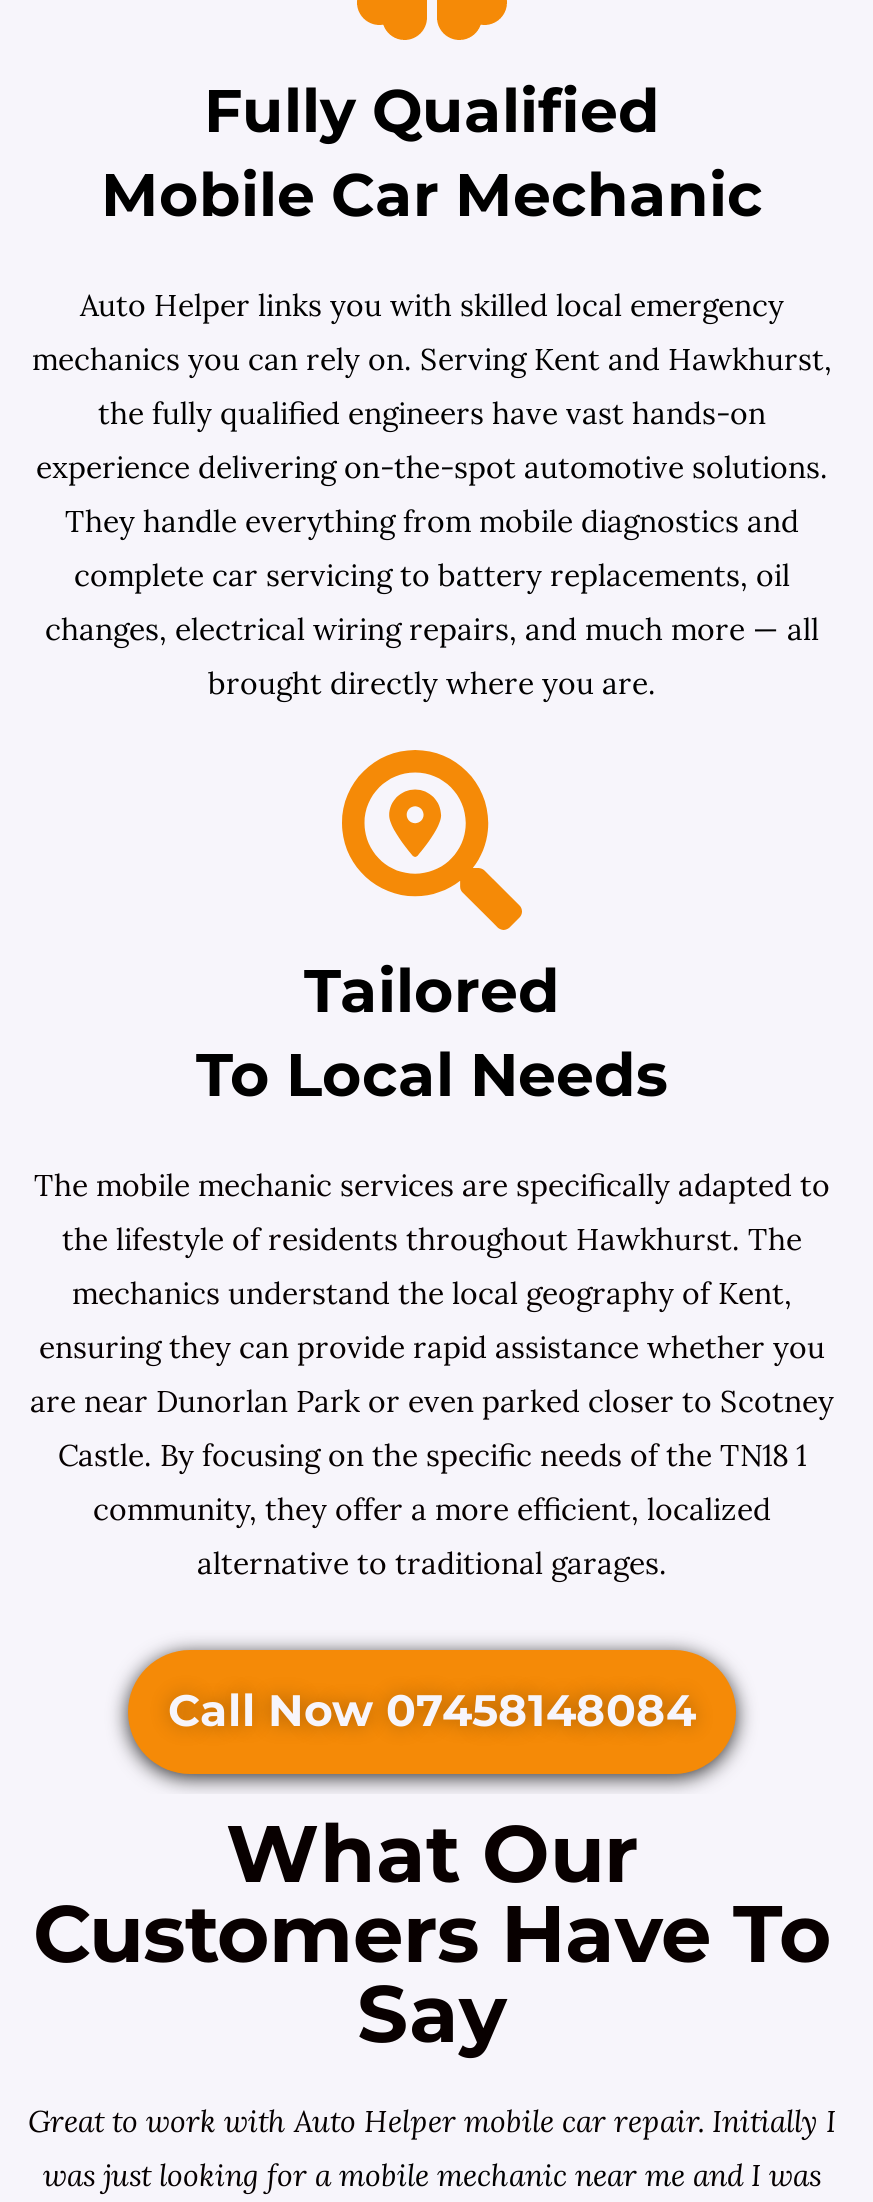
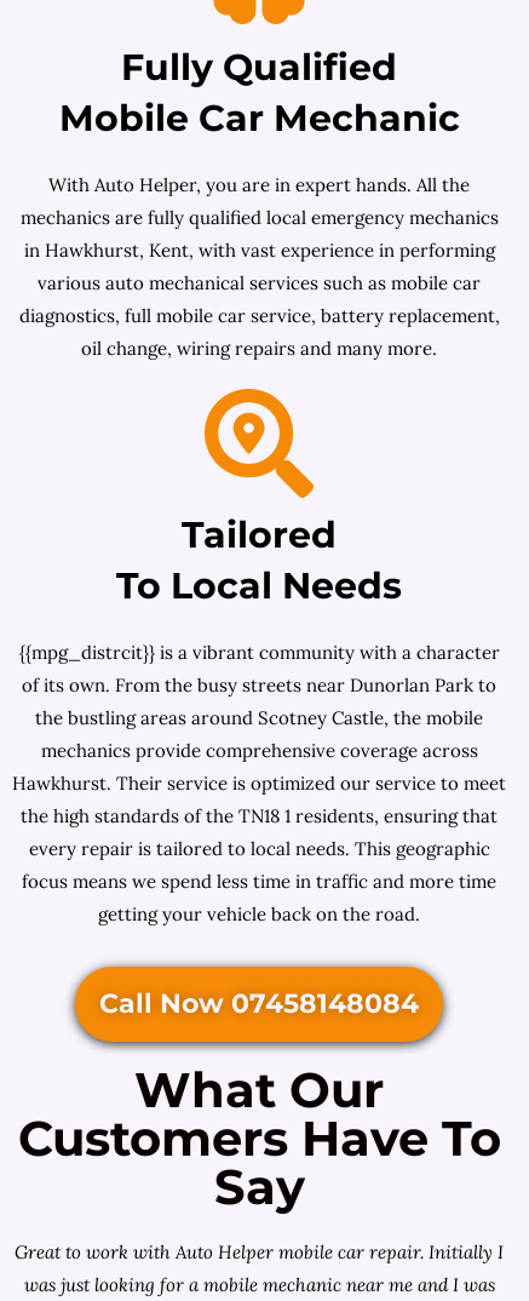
[32,286,832,702] Auto Helper links you with skilled local emergency | mechanics you can rely on. Serving Kent and Hawkhurst, | the fully qualified engineers have vast hands-on | experience delivering on-the-spot automotive solutions. | They handle everything from mobile diagnostics and | complete car servicing to battery replacements, oil | changes, electrical wiring repairs, and much more — all | brought directly where you are. -> [19,173,499,360] With Auto Helper, you are in expert hands. All the | mechanics are fully qualified local emergency mechanics | in Hawkhurst, Kent, with vast experience in performing | various auto mechanical services such as mobile car | diagnostics, full mobile car service, battery replacement, | oil change, wiring repairs and many more.
moved [362,764,468,846] -> [217,397,281,447]: [image]
moved [196,954,668,1112] -> [116,512,402,608]: Tailored | To Local Needs
[30,1166,834,1582] The mobile mechanic services are specifically adapted to | the lifestyle of residents throughout Hawkhurst. The | mechanics understand the local geography of Kent, | ensuring they can provide rapid assistance whether you | are near Dunorlan Park or even parked closer to Scotney | Castle. By focusing on the specific needs of the TN18 1 | community, they offer a more efficient, localized | alternative to traditional garages. -> [12,641,506,925] {{mpg_distrcit}} is a vibrant community with a character | of its own. From the busy streets near Dunorlan Park to | the bustling areas around Scotney Castle, the mobile | mechanics provide comprehensive coverage across | Hawkhurst. Their service is optimized our service to meet | the high standards of the TN18 1 residents, ensuring that | every repair is tailored to local needs. This geographic | focus means we spend less time in traffic and more time | getting your vehicle back on the road.

